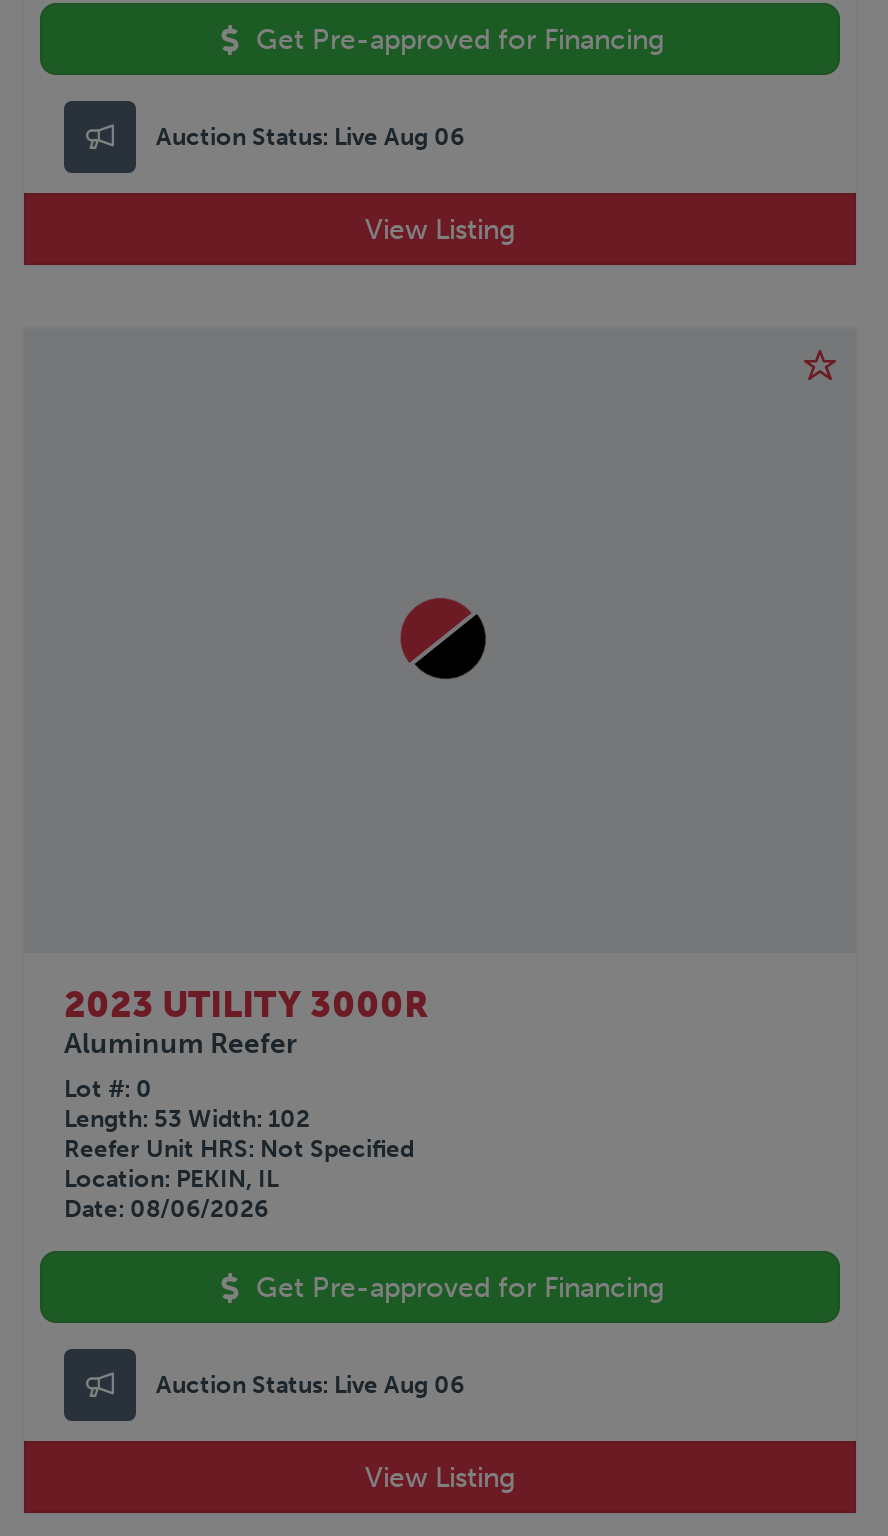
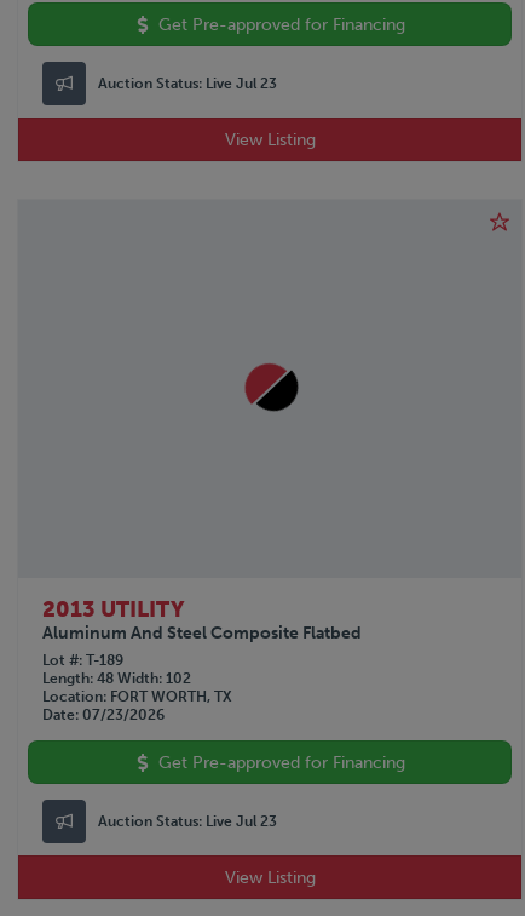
[156,123,464,151] Auction Status: Live Aug 06 -> [98,75,277,92] Auction Status: Live Jul 23
[64,983,428,1223] 2023 UTILITY 3000R | Aluminum Reefer | Lot # 0 | Length 53 Width 102 | Reefer Unit HRS Not Specified | Location PEKIN, IL | Date 08/06/2026 -> [42,596,362,724] 2013 UTILITY | Aluminum And Steel Composite Flatbed | Lot # T-189 | Length 48 Width 102 | Location FORT WORTH, TX | Date 07/23/2026
[156,1371,464,1399] Auction Status: Live Aug 06 -> [98,813,277,830] Auction Status: Live Jul 23

